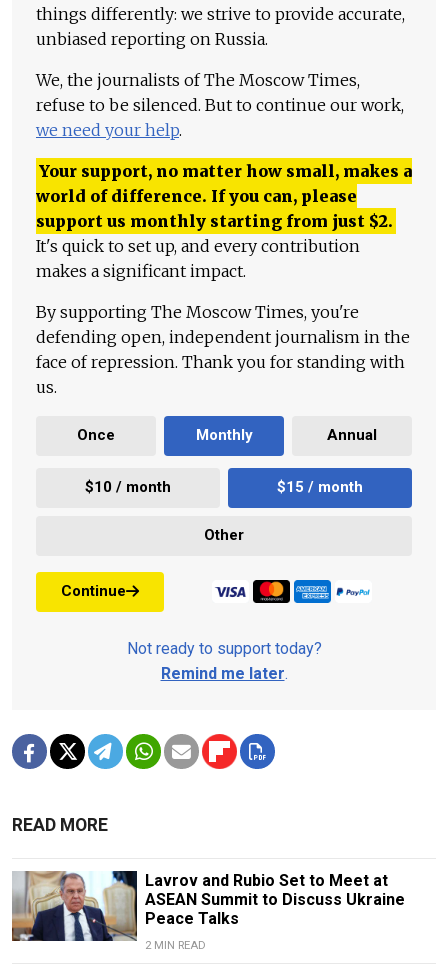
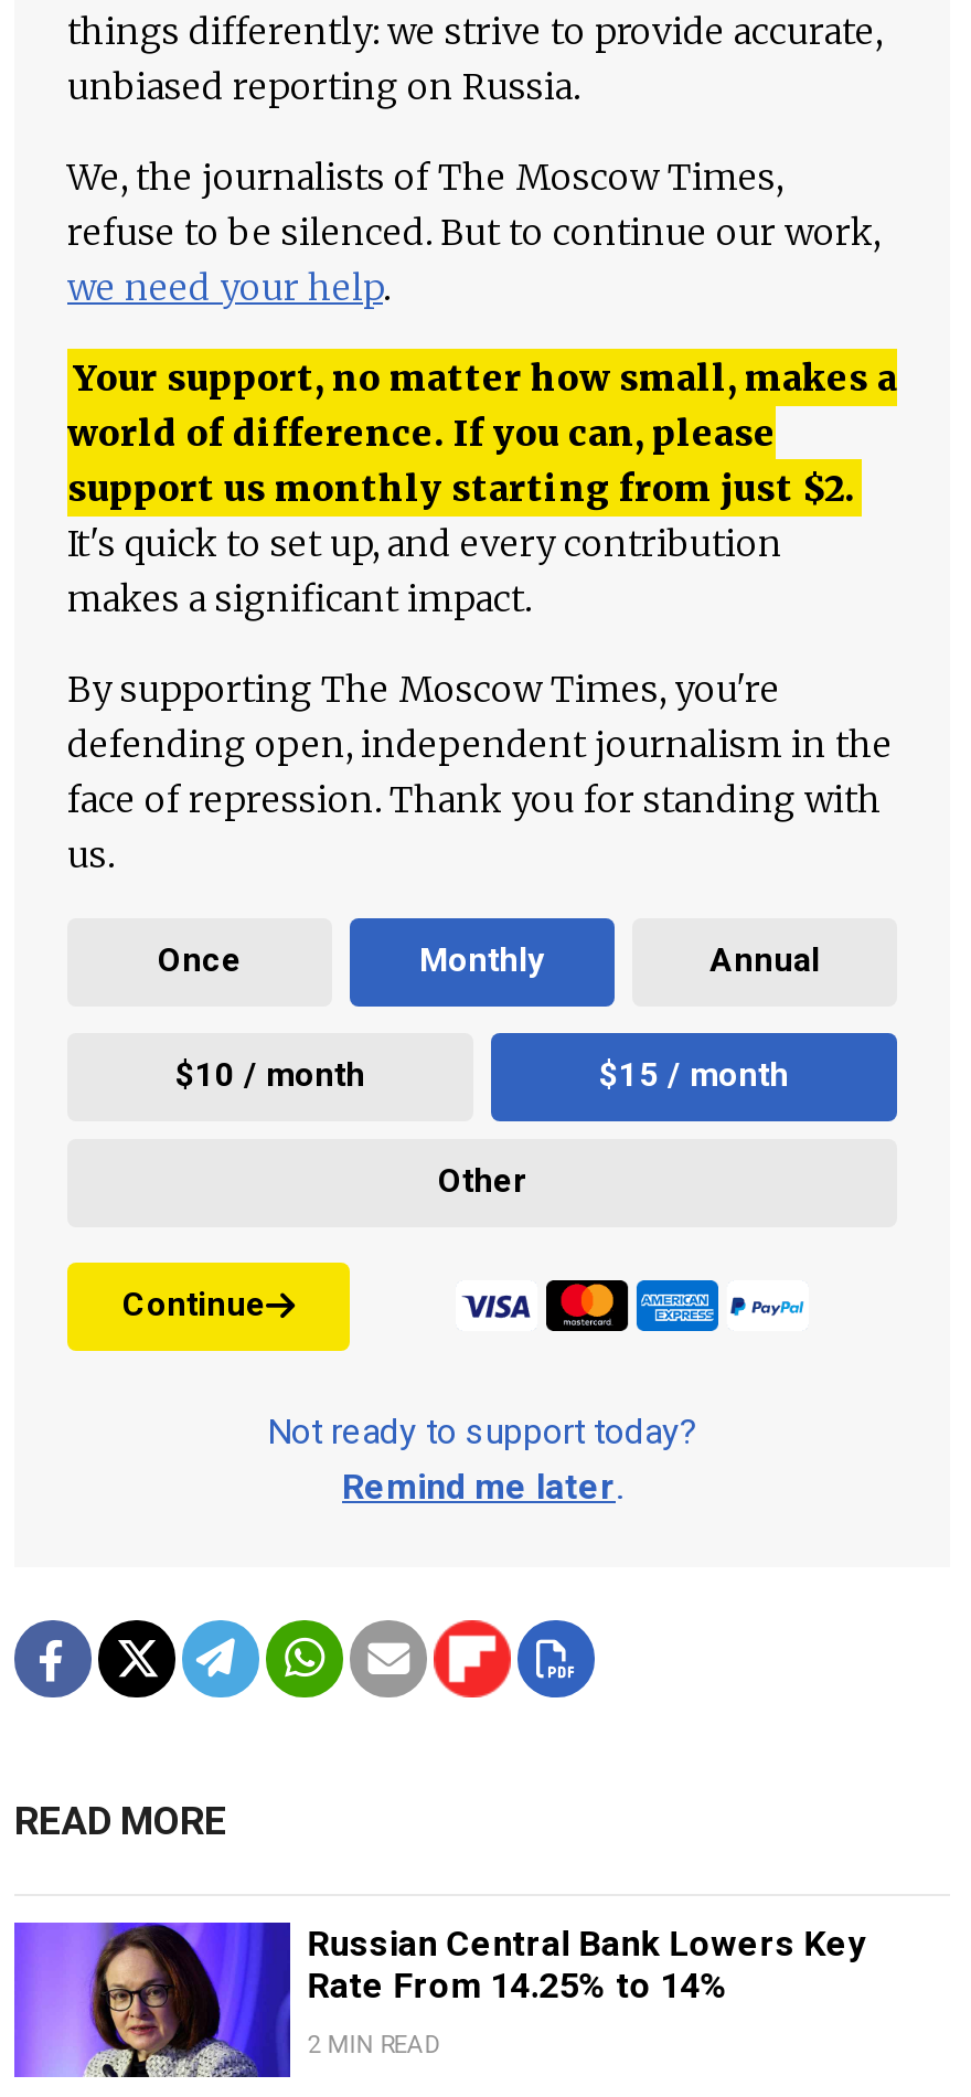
[11,870,405,960] [image] | Lavrov and Rubio Set to Meet at | ASEAN Summit to Discuss Ukraine | Peace Talks -> [12,1920,866,2079] [image] | Russian Central Bank Lowers Key | Rate From 14.25% to 14%

